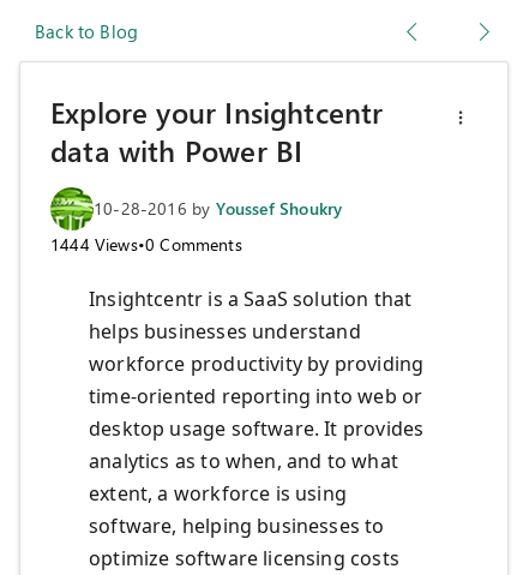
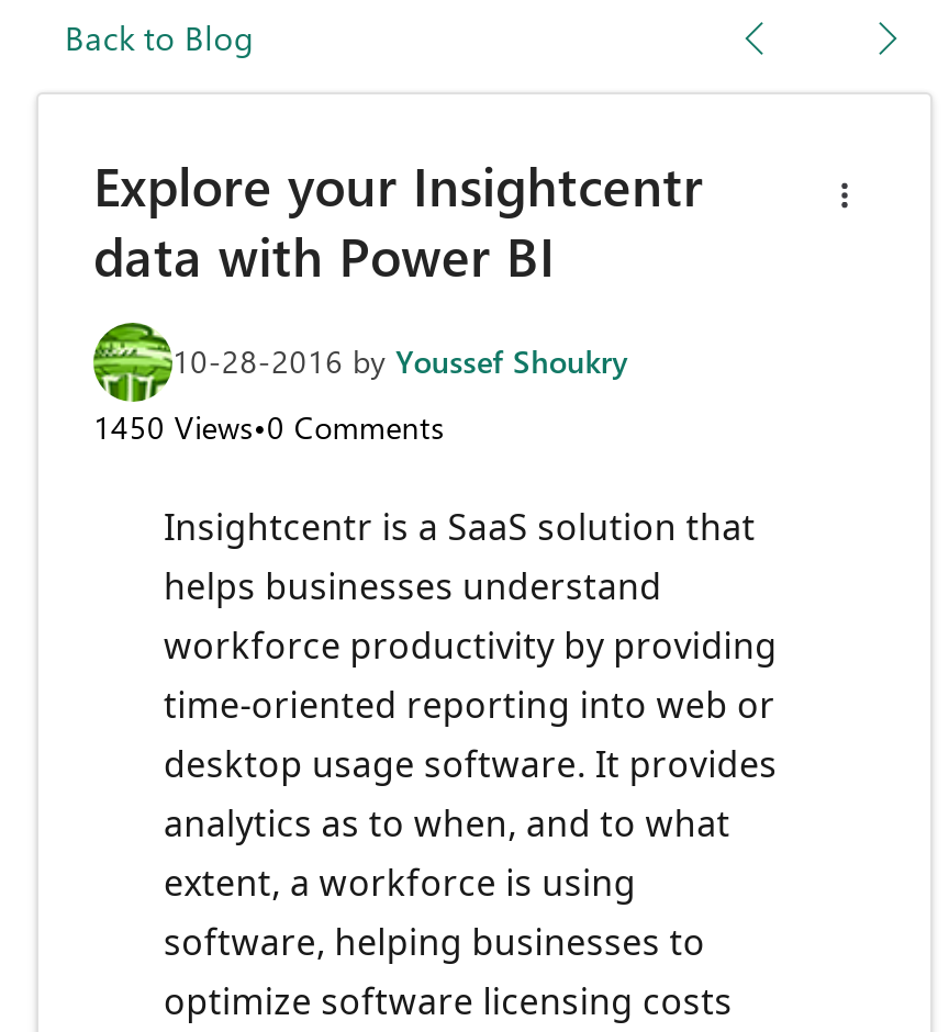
[50,233,242,256] 1444 Views•0 Comments -> [93,407,444,449] 1450 Views•0 Comments

